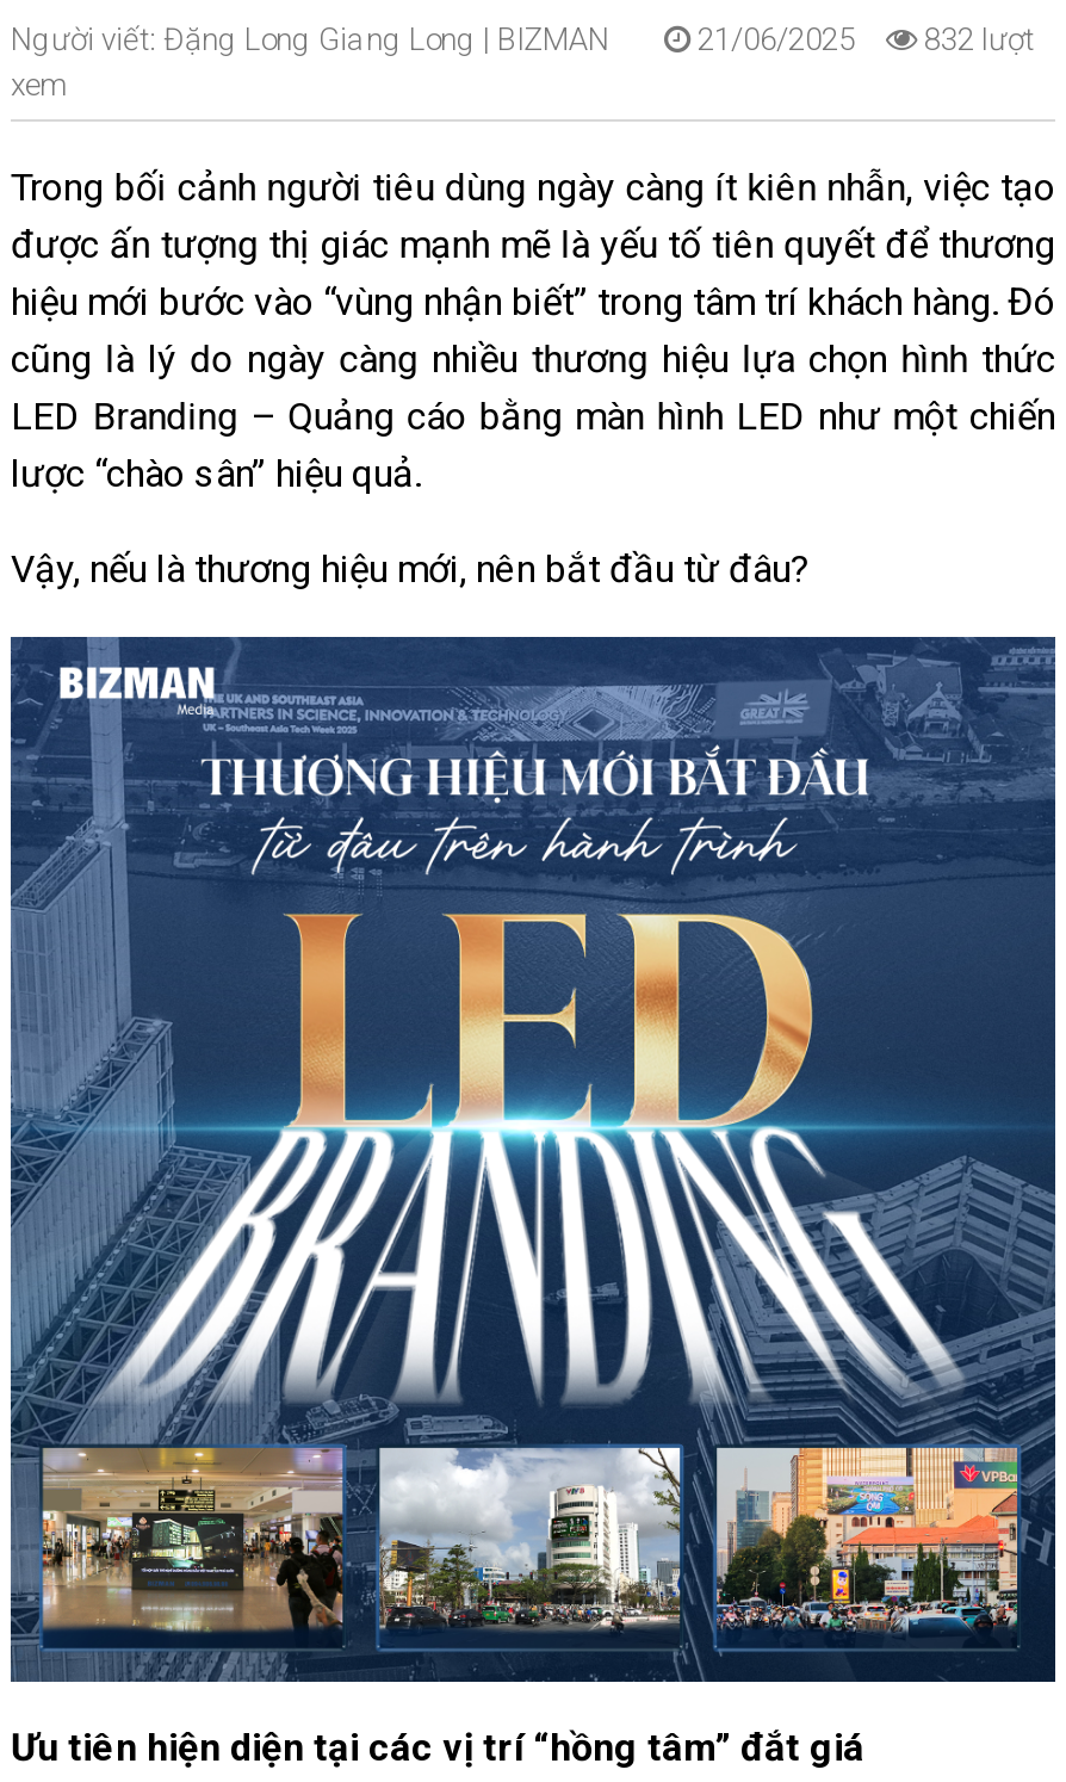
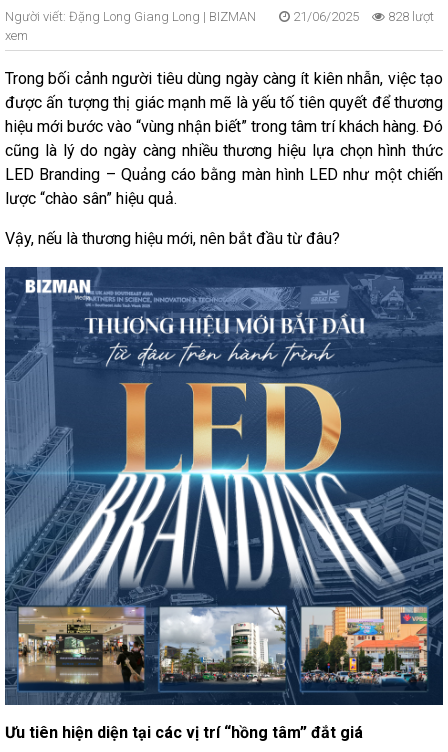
[690,21,1034,57] 21/06/2025 832 lượt -> [290,9,434,24] 21/06/2025 828 lượt

